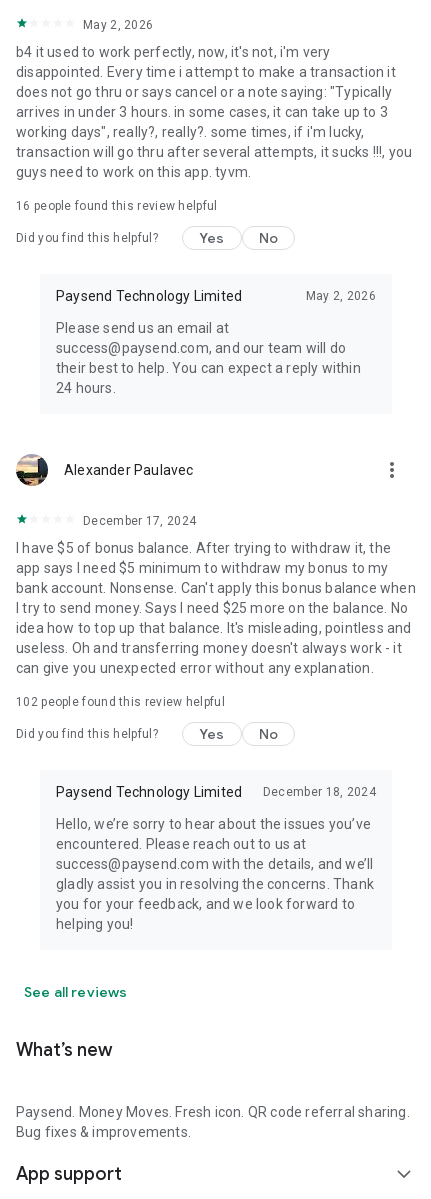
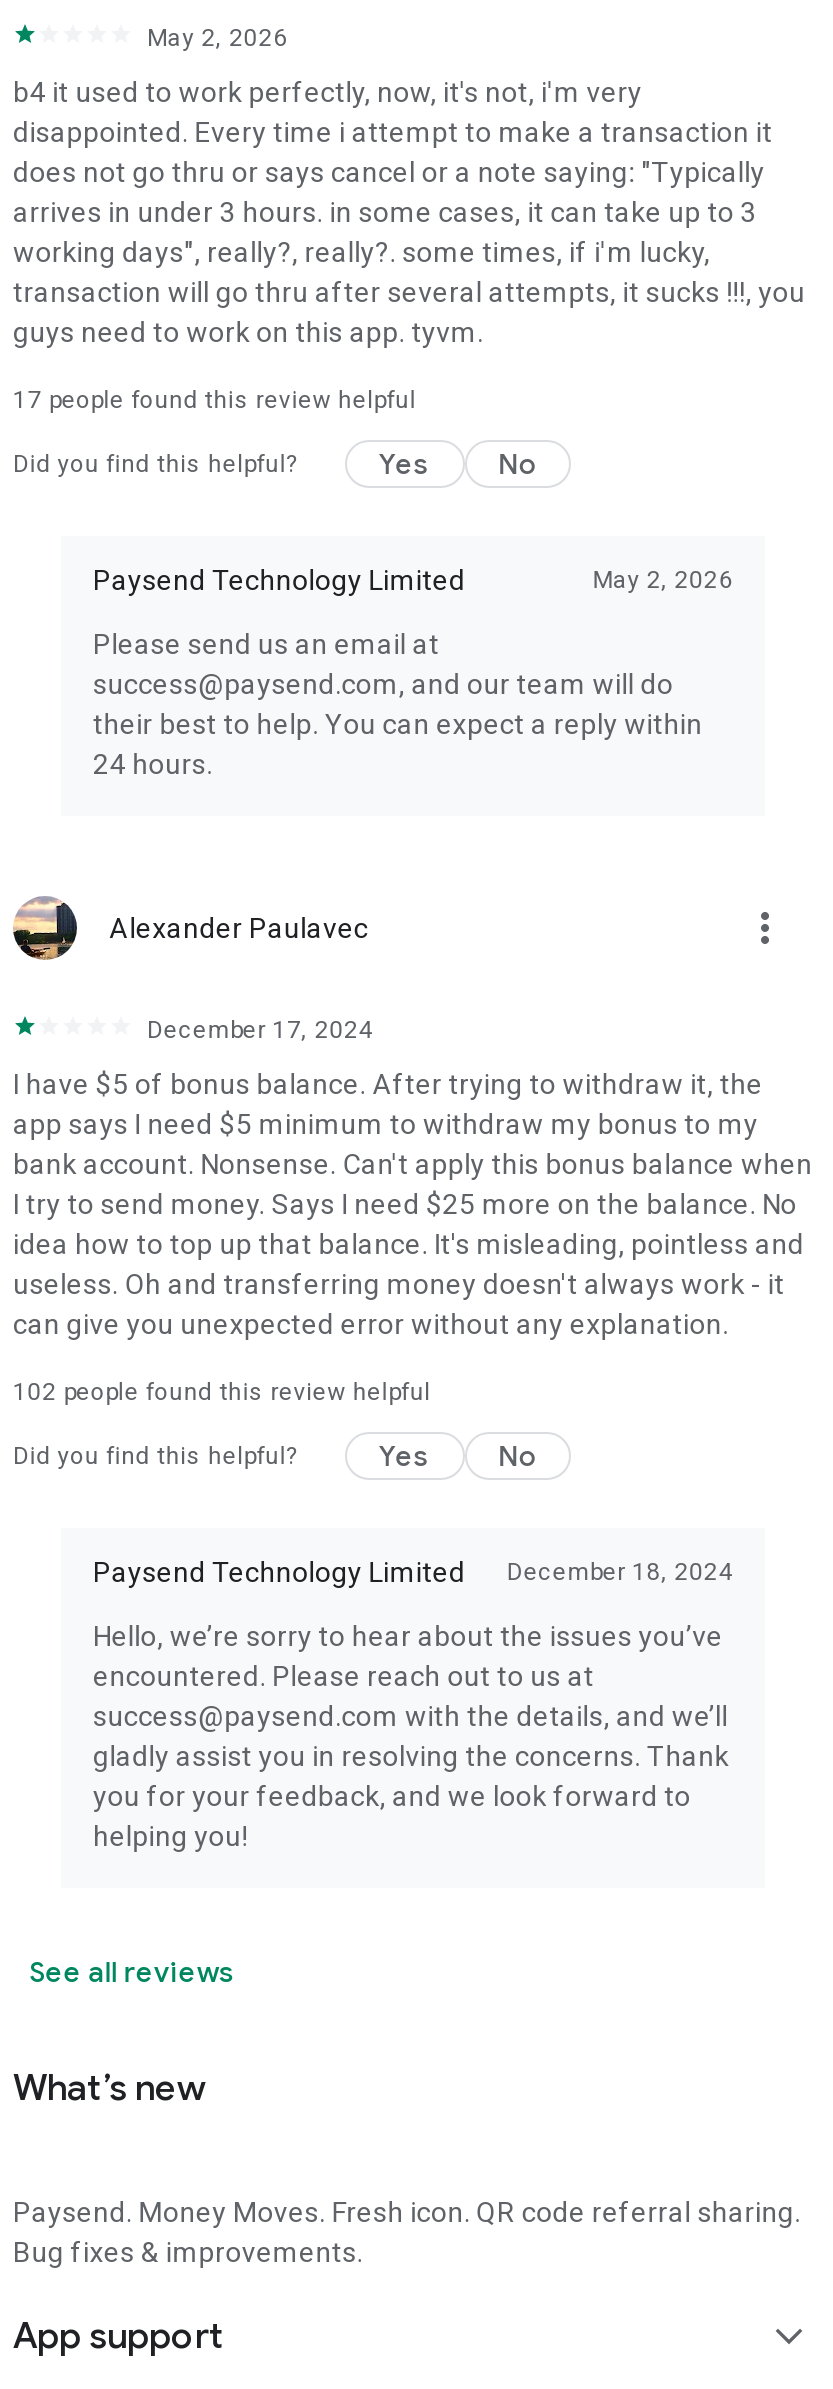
[16,199,217,213] 16 people found this review helpful -> [13,386,416,414] 17 people found this review helpful

